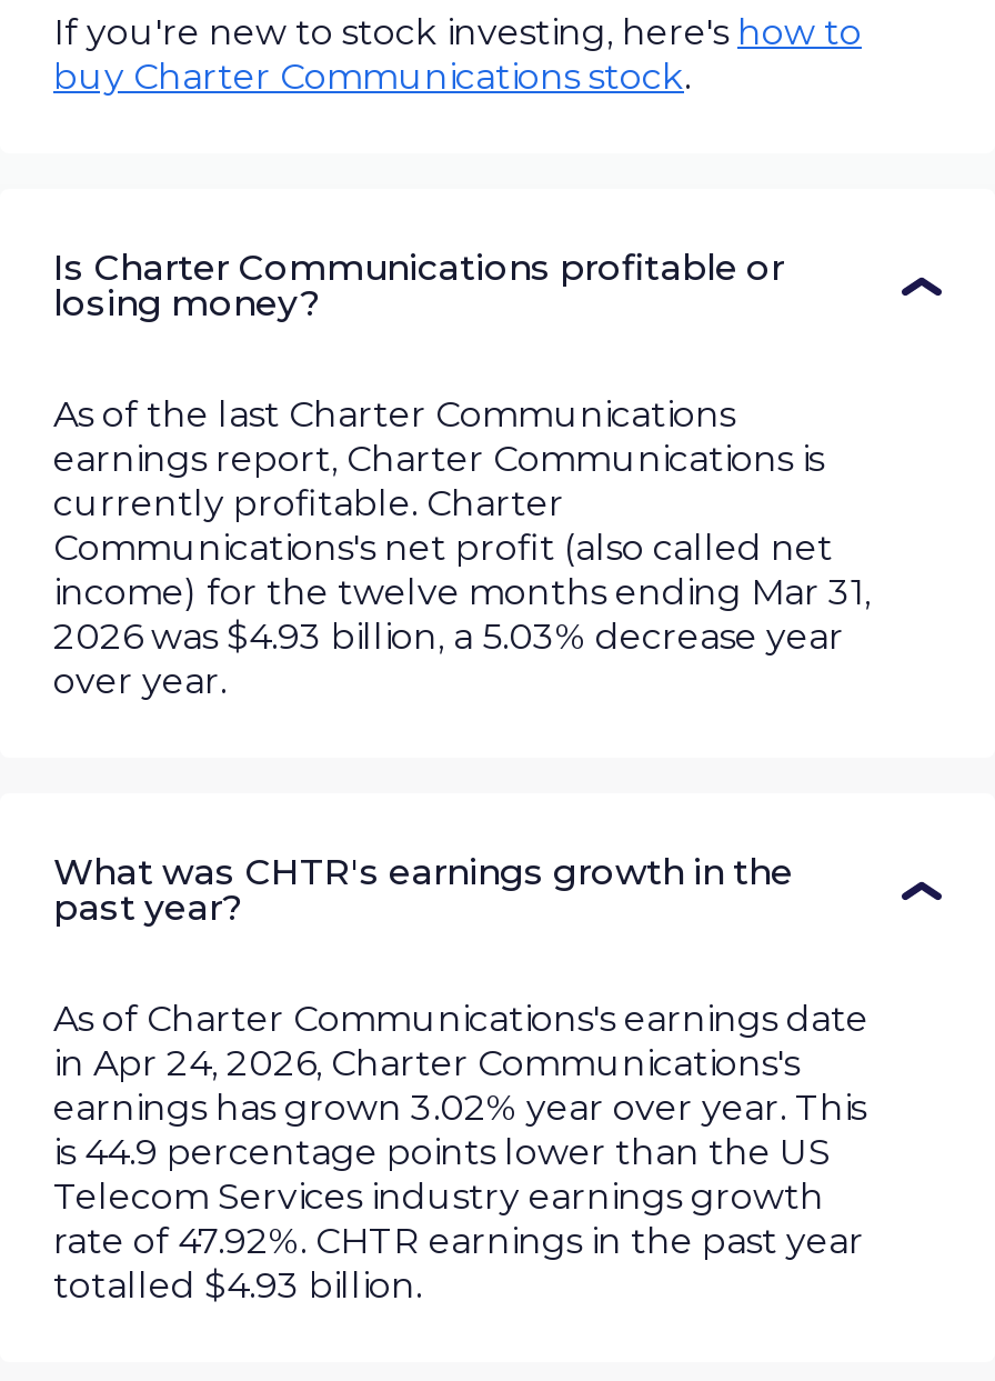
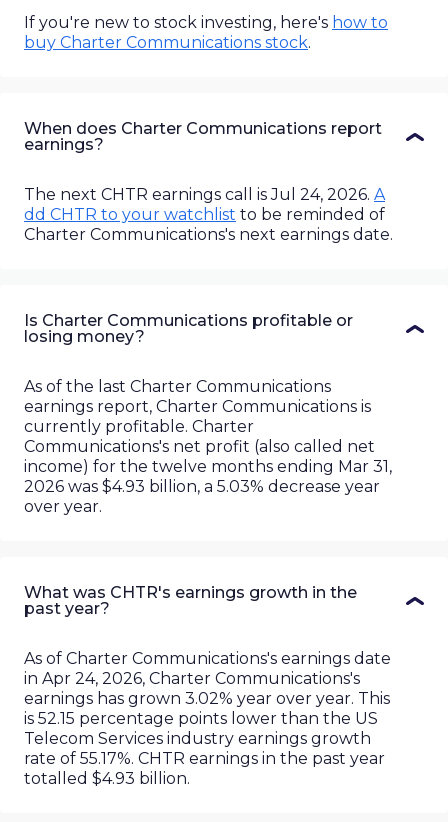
none -> [24,119,393,244] When does Charter Communications report | earnings? | The next CHTR earnings call is Jul 24, 2026. A | dd CHTR to your watchlist to be reminded of | Charter Communications's next earnings date.
[53,1131,831,1173] is 44.9 percentage points lower than the US -> [24,709,378,728] is 52.15 percentage points lower than the US
[53,1220,864,1262] rate of 47.92%. CHTR earnings in the past year -> [24,749,385,768] rate of 55.17%. CHTR earnings in the past year

